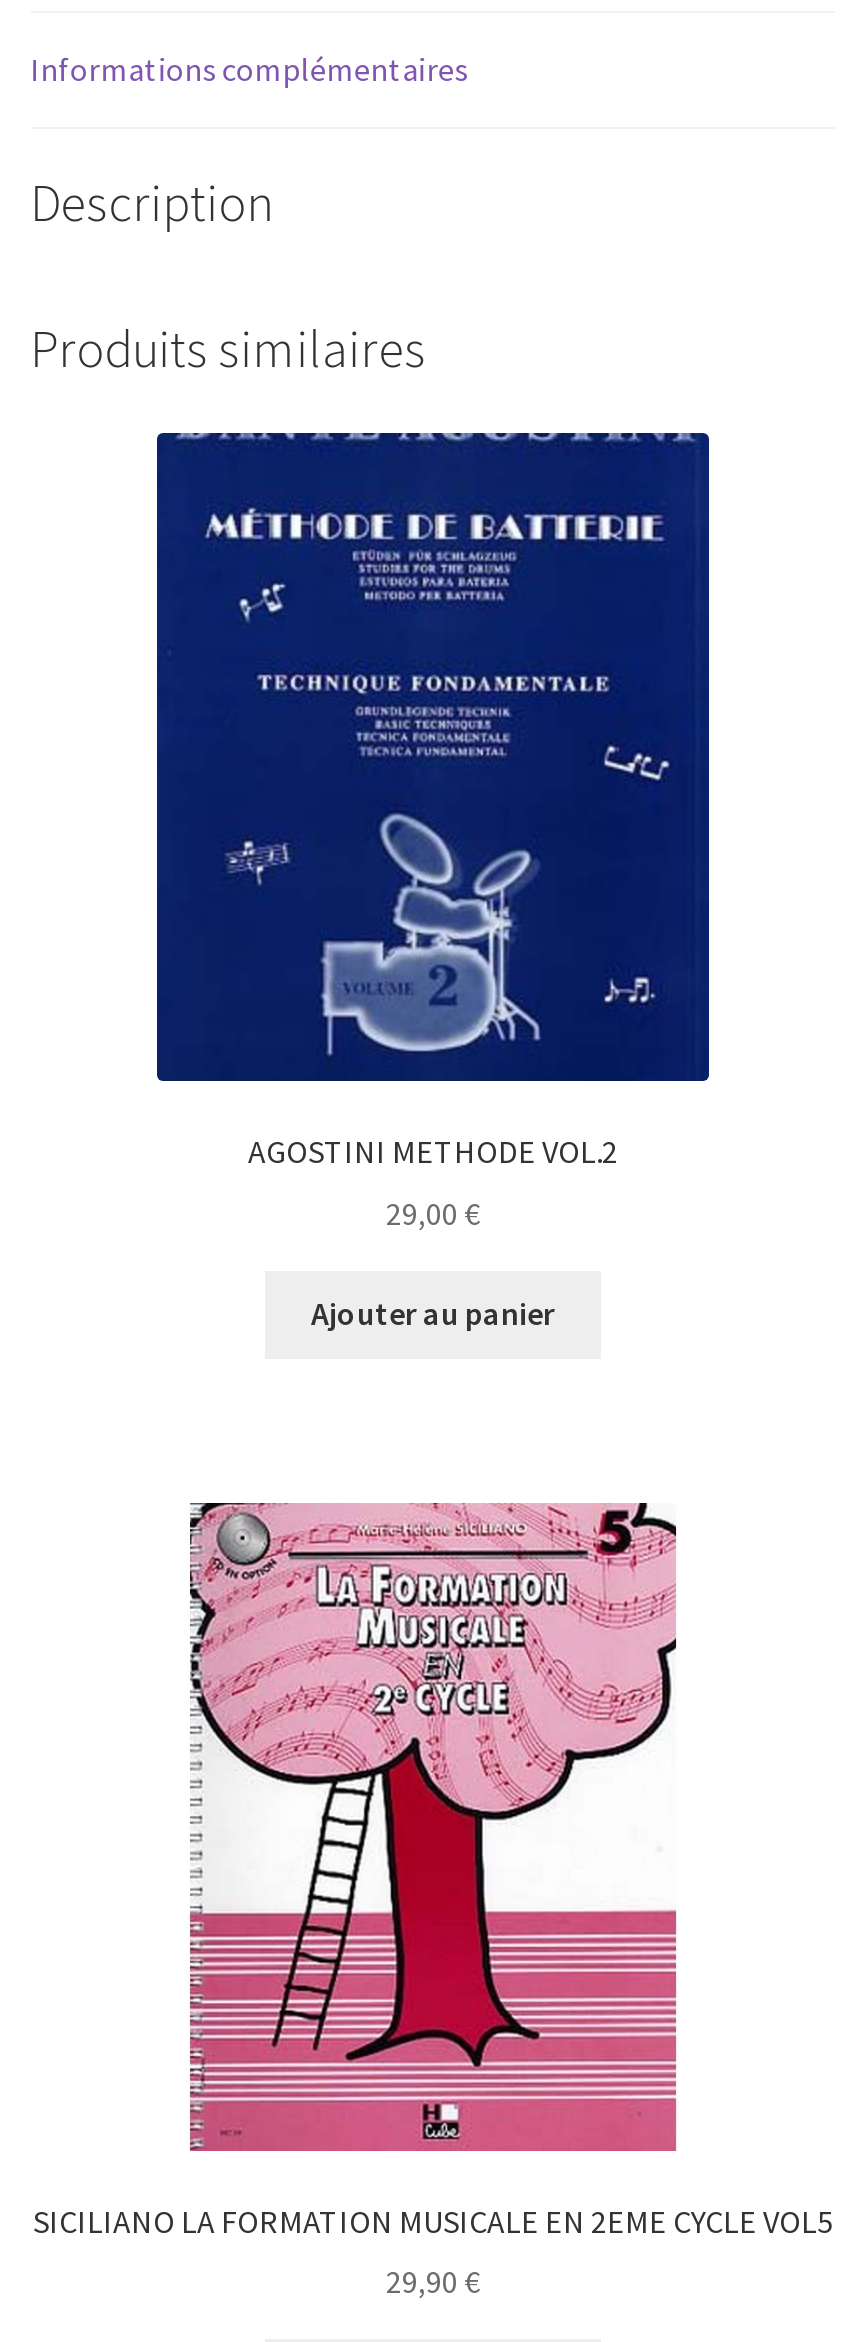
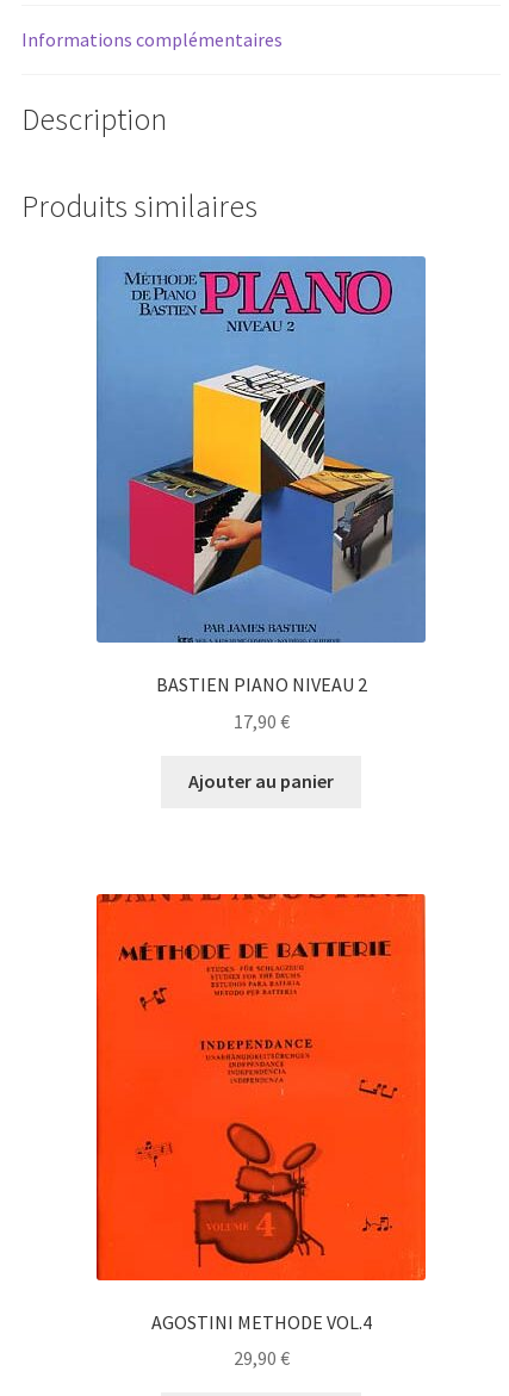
[155,431,711,1171] [image] | AGOSTINI METHODE VOL.2 -> [95,255,427,696] [image] | BASTIEN PIANO NIVEAU 2
[386,1192,480,1232] 29,00 € -> [233,709,289,733] 17,90 €
[33,1501,833,2241] [image] | SICILIANO LA FORMATION MUSICALE EN 2EME CYCLE VOL5 -> [95,893,427,1334] [image] | AGOSTINI METHODE VOL.4

